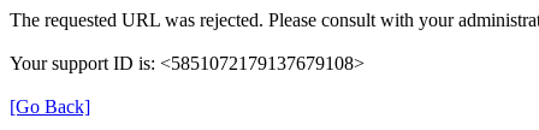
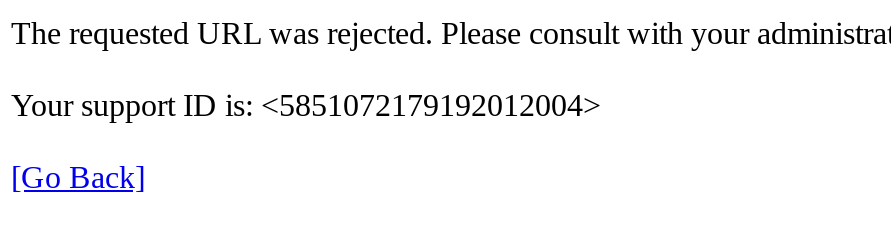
[10,53,365,73] Your support ID is: <5851072179137679108> -> [11,88,601,122] Your support ID is: <5851072179192012004>

